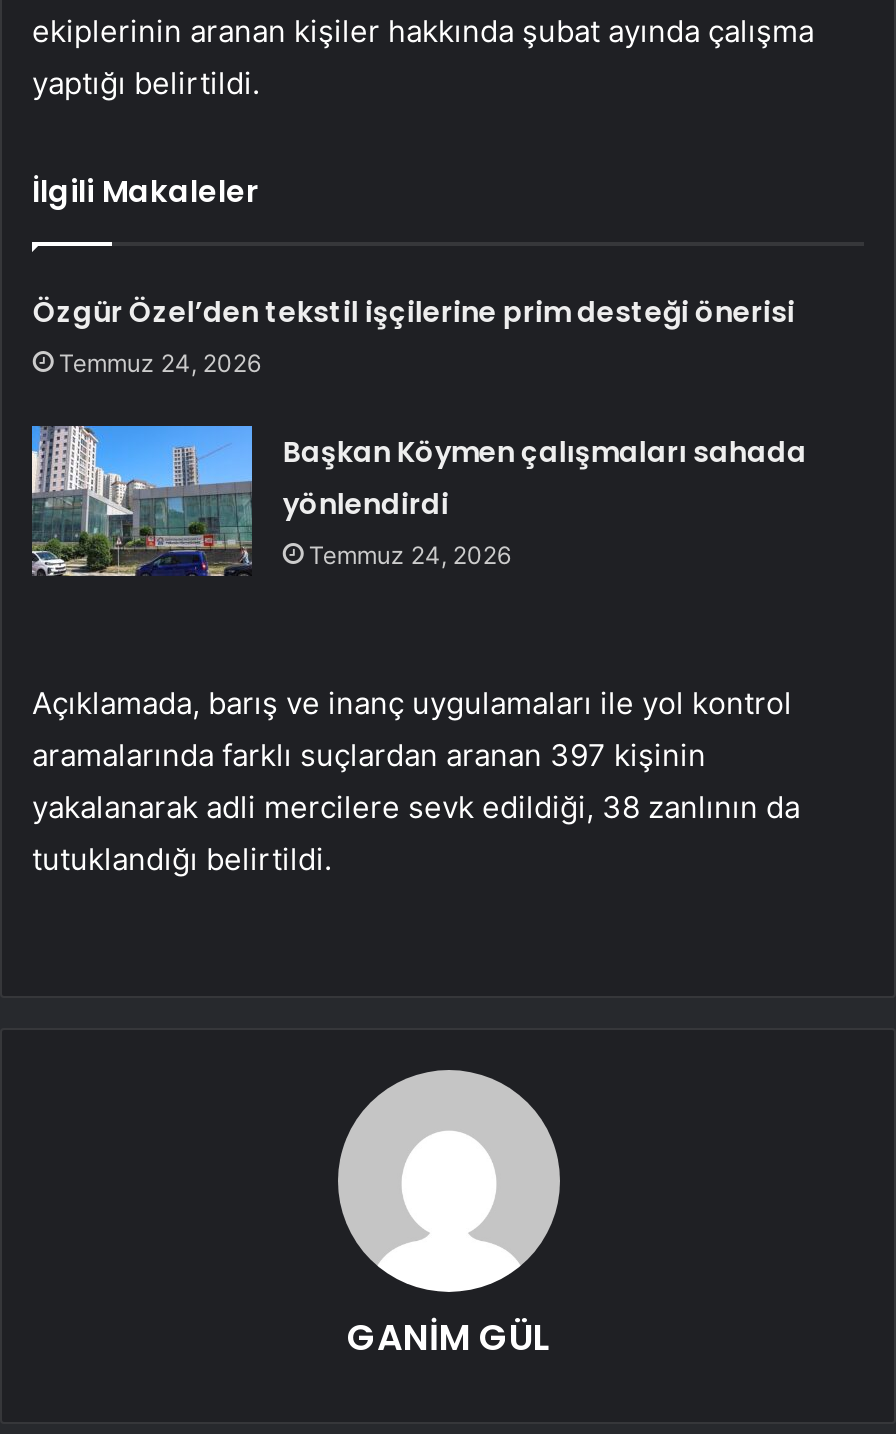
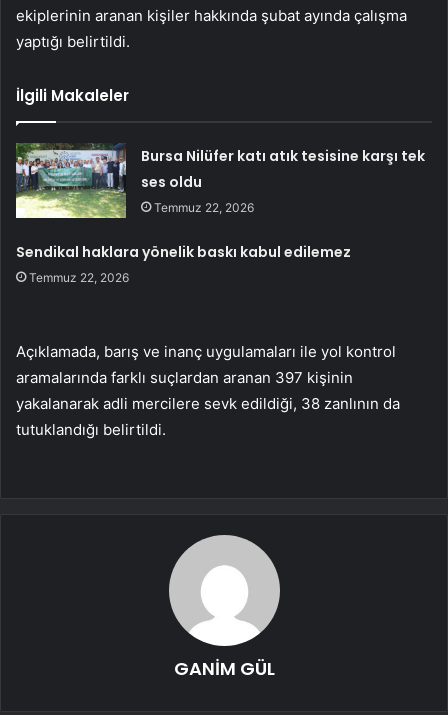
[33,291,795,377] Özgür Özel’den tekstil işçilerine prim desteği önerisi | Temmuz 24, 2026 -> [141,146,425,215] Bursa Nilüfer katı atık tesisine karşı tek | ses oldu | Temmuz 22, 2026
[30,392,807,569] [image] | Başkan Köymen çalışmaları sahada | yönlendirdi | Temmuz 24, 2026 -> [15,196,351,285] [image] | Sendikal haklara yönelik baskı kabul edilemez | Temmuz 22, 2026

